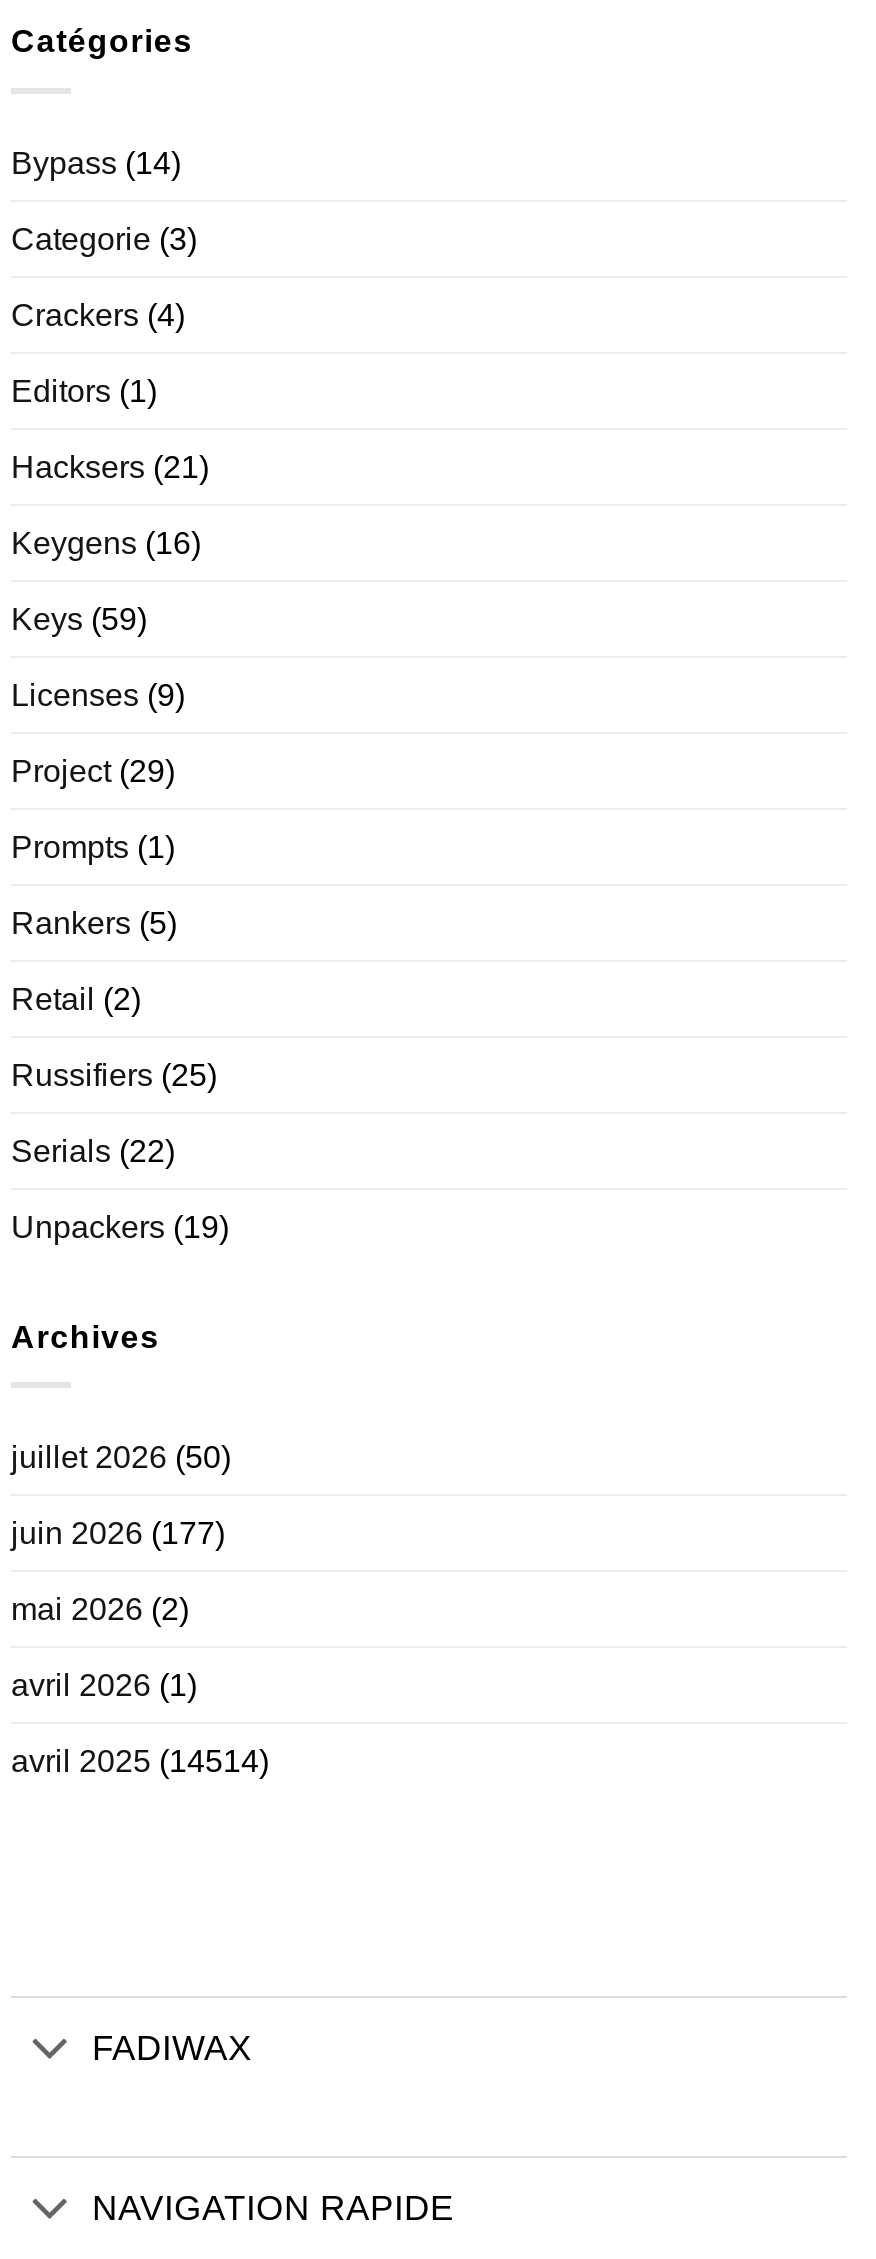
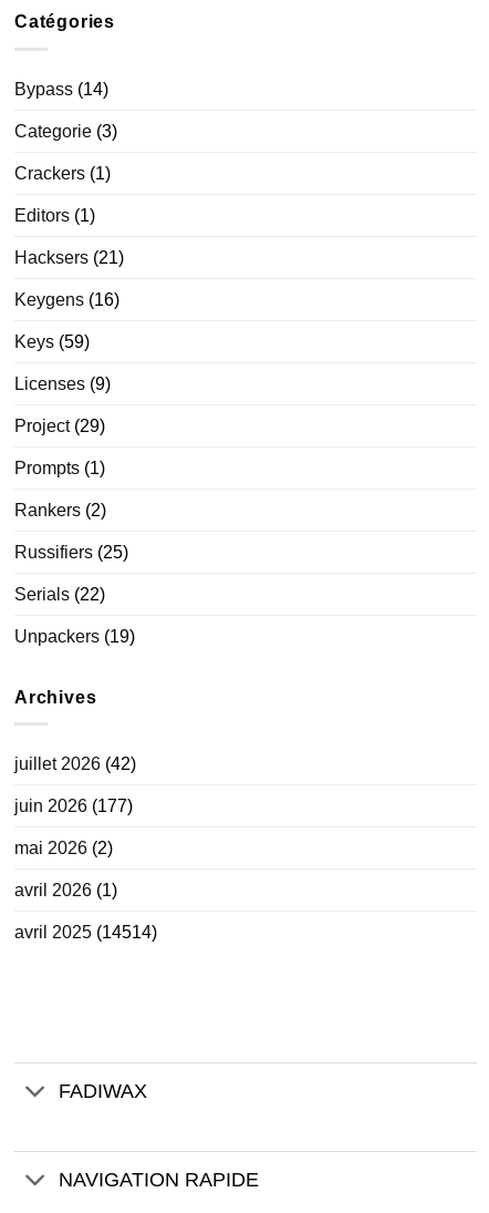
[11,297,185,331] Crackers (4) -> [14,164,111,182] Crackers (1)
[11,905,177,1015] Rankers (5) | Retail (2) -> [14,500,106,519] Rankers (2)
[11,1440,231,1474] juillet 2026 (50) -> [14,754,136,773] juillet 2026 (42)

